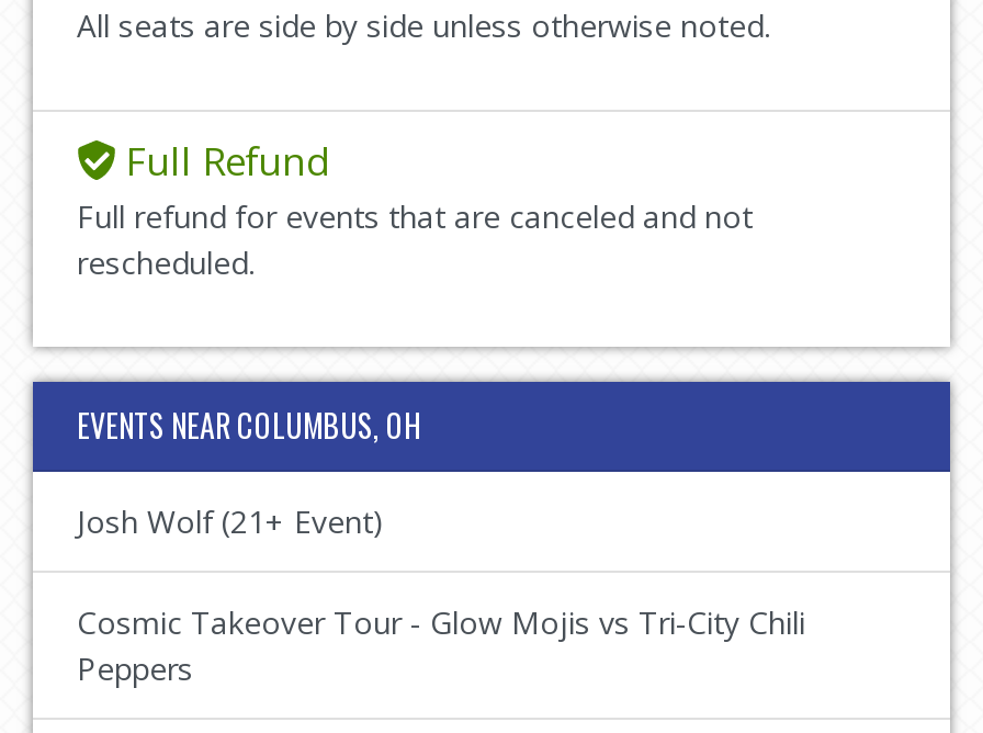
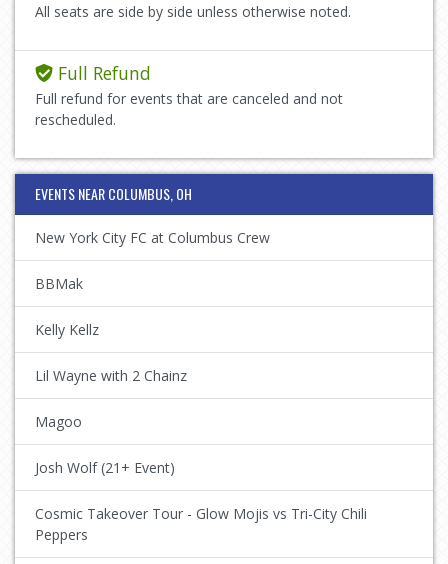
none -> [35,228,270,431] New York City FC at Columbus Crew | BBMak | Kelly Kellz | Lil Wayne with 2 Chainz | Magoo

